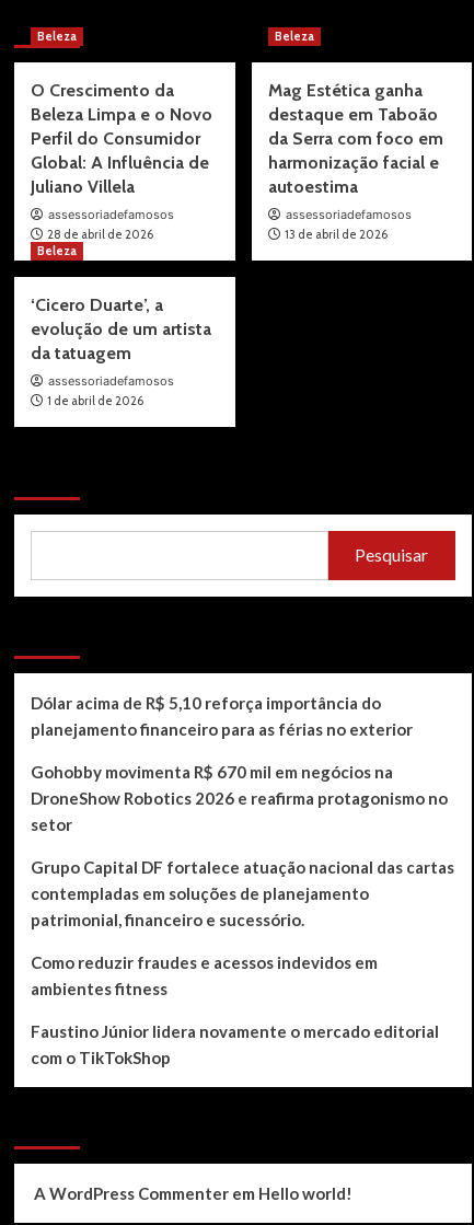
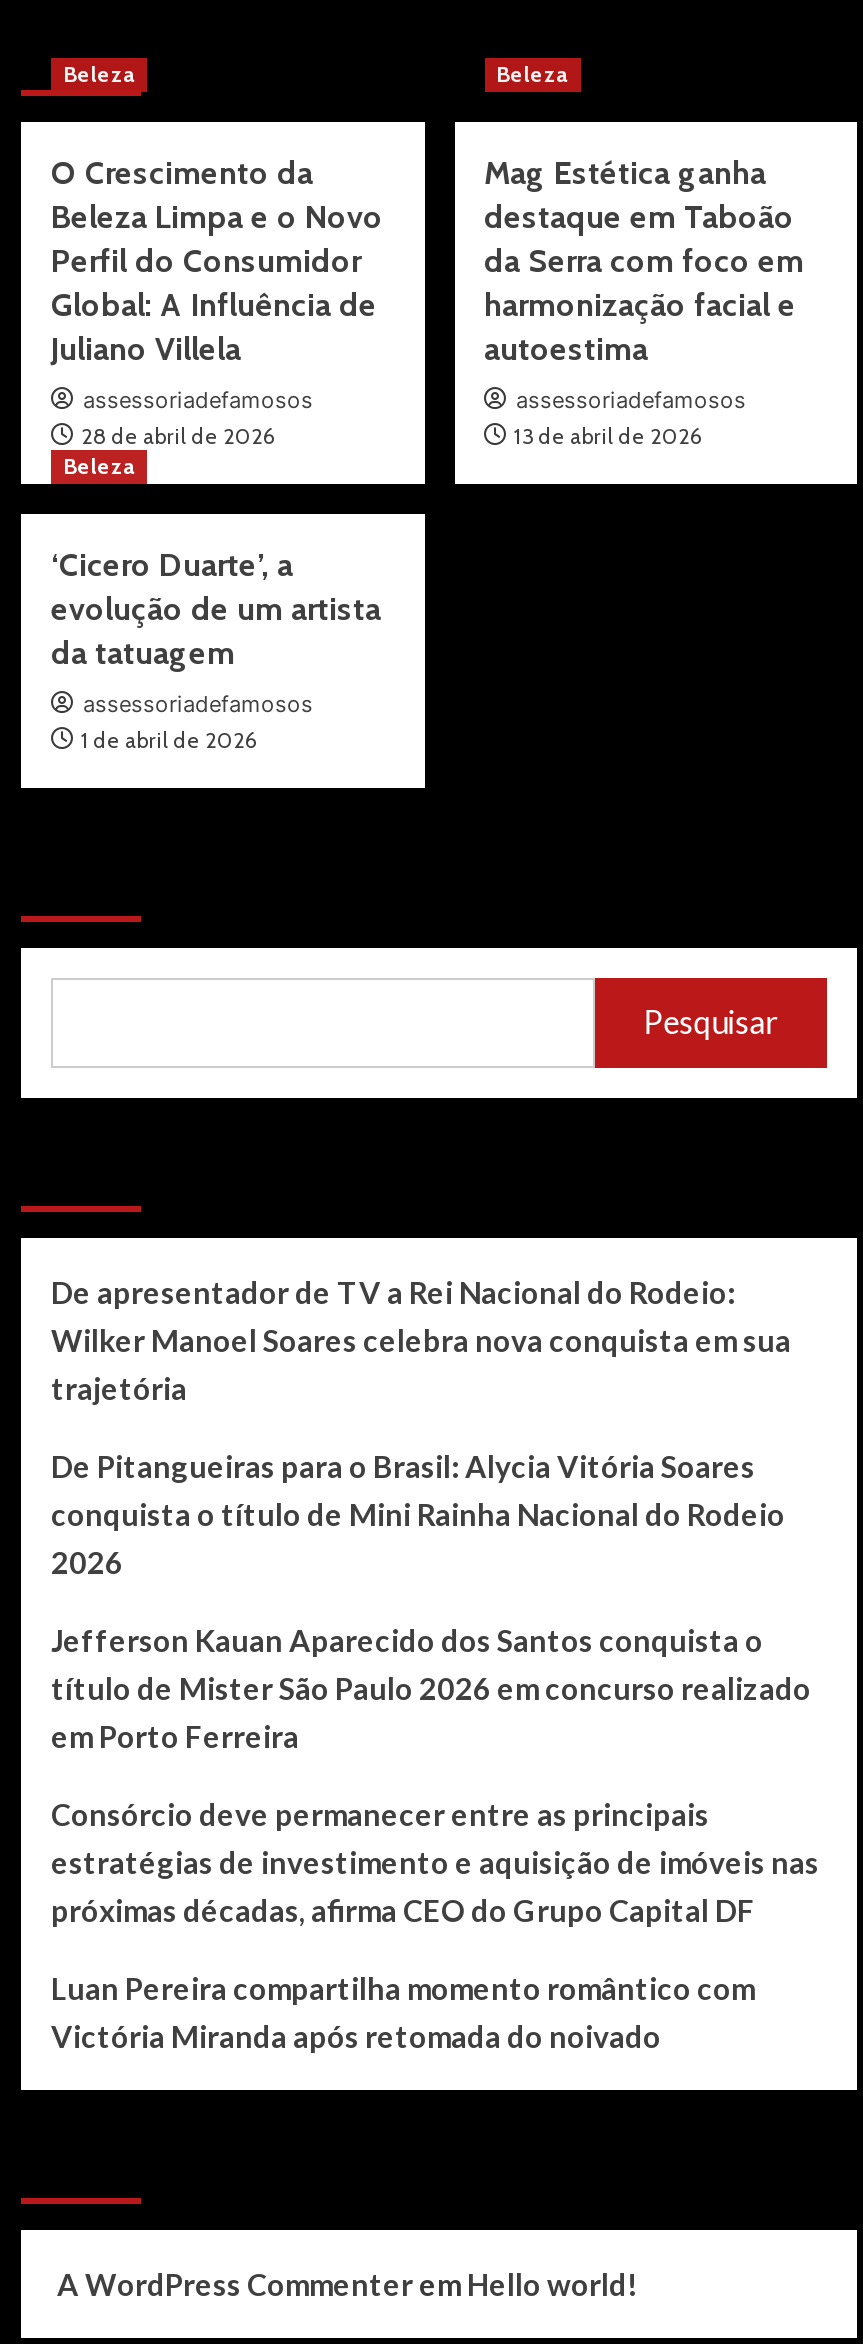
[31,693,413,739] Dólar acima de R$ 5,10 reforça importância do | planejamento financeiro para as férias no exterior -> [51,1273,791,1405] De apresentador de TV a Rei Nacional do Rodeio: | Wilker Manoel Soares celebra nova conquista em sua | trajetória
[31,761,448,834] Gohobby movimenta R$ 670 mil em negócios na | DroneShow Robotics 2026 e reafirma protagonismo no | setor -> [51,1447,785,1579] De Pitangueiras para o Brasil: Alycia Vitória Soares | conquista o título de Mini Rainha Nacional do Rodeio | 2026
[31,857,454,929] Grupo Capital DF fortalece atuação nacional das cartas | contempladas em soluções de planejamento | patrimonial, financeiro e sucessório. -> [51,1621,811,1753] Jefferson Kauan Aparecido dos Santos conquista o | título de Mister São Paulo 2026 em concurso realizado | em Porto Ferreira
[31,952,378,998] Como reduzir fraudes e acessos indevidos em | ambientes fitness -> [51,1795,819,1927] Consórcio deve permanecer entre as principais | estratégias de investimento e aquisição de imóveis nas | próximas décadas, afirma CEO do Grupo Capital DF
[31,1021,439,1067] Faustino Júnior lidera novamente o mercado editorial | com o TikTokShop -> [51,1969,755,2053] Luan Pereira compartilha momento romântico com | Victória Miranda após retomada do noivado

